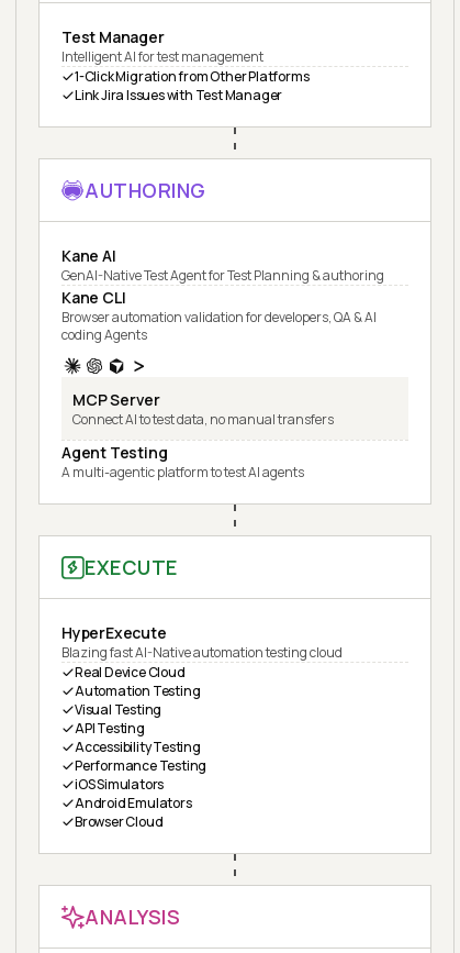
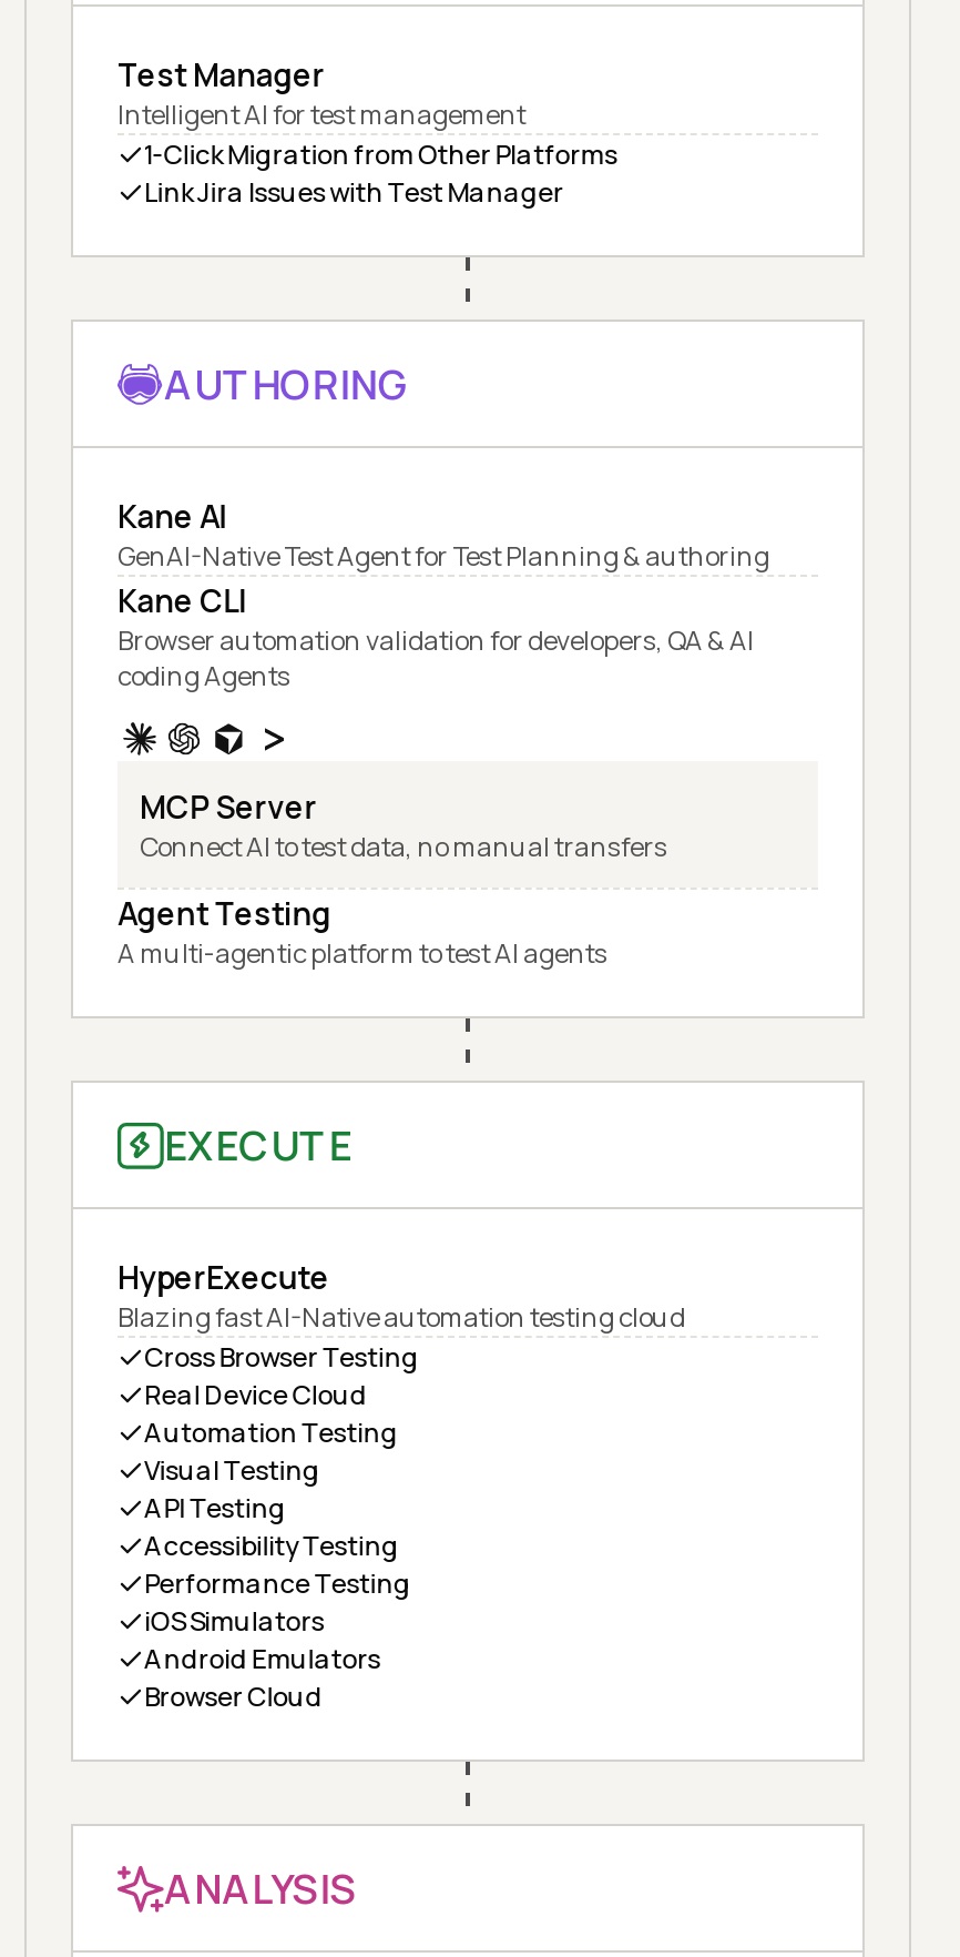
none -> [144,1338,419,1376] Cross Browser Testing

